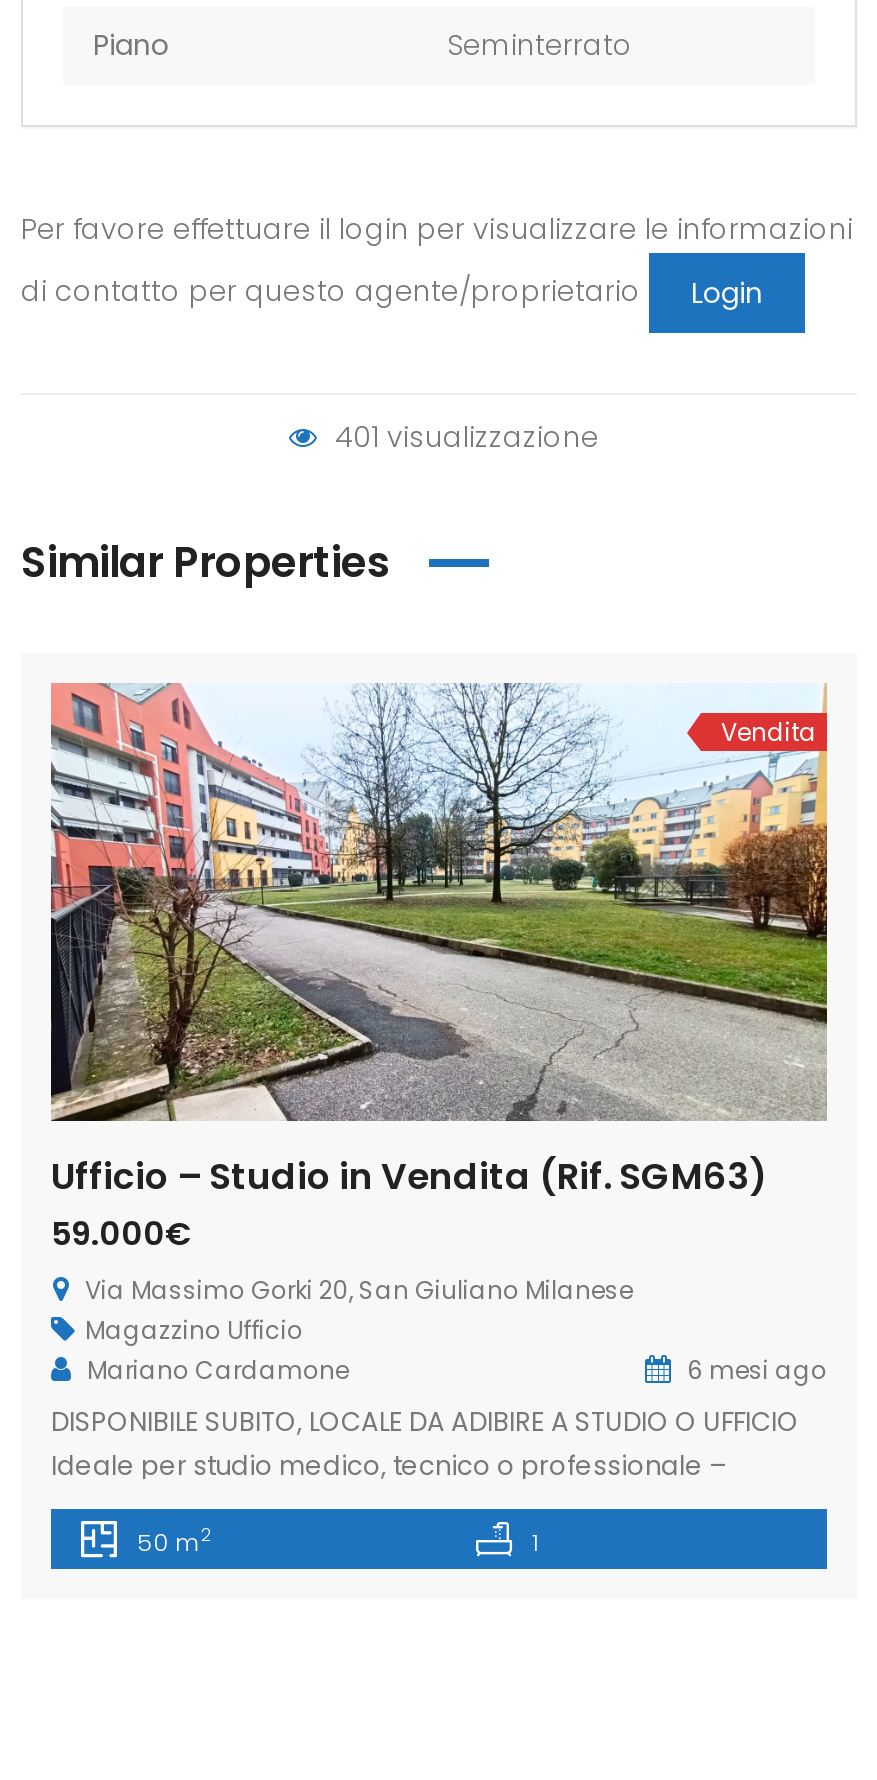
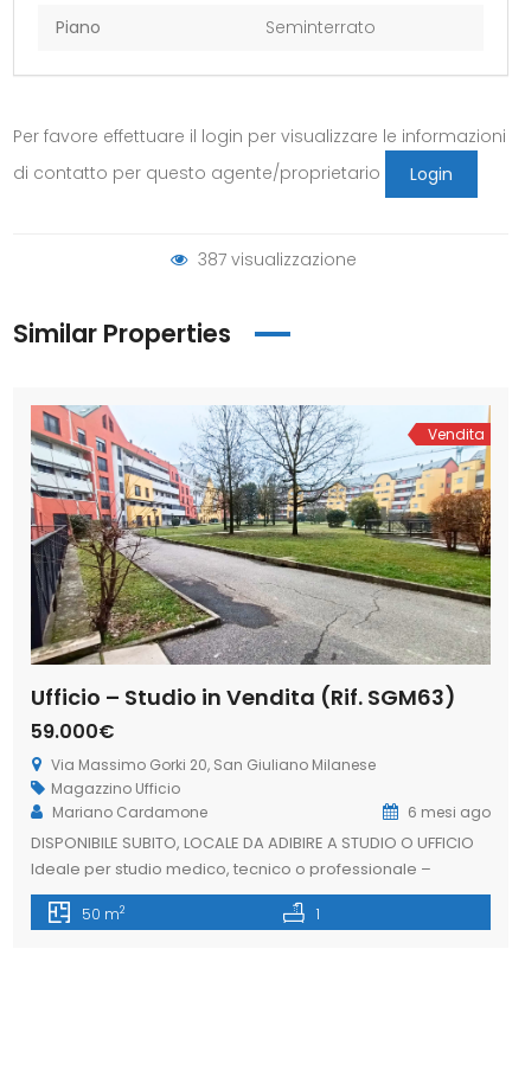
[327,417,599,457] 401 visualizzazione -> [193,248,357,271] 387 visualizzazione

